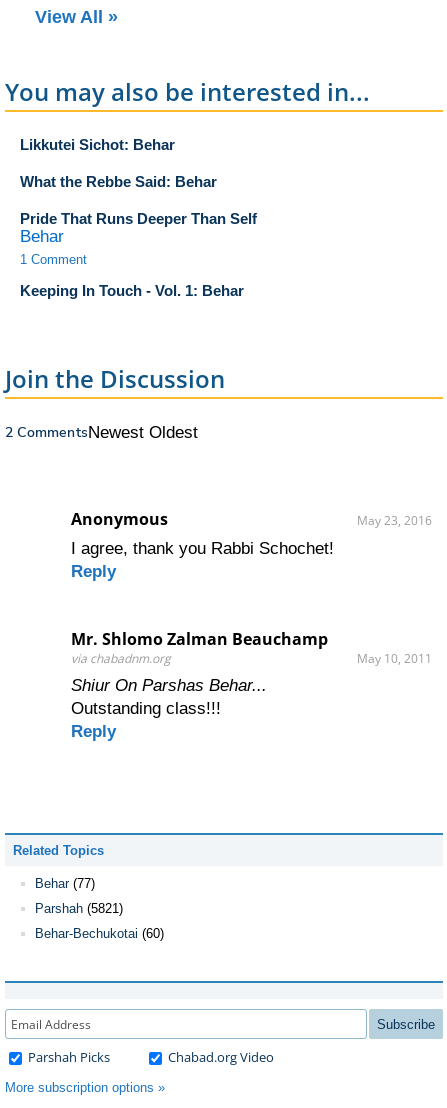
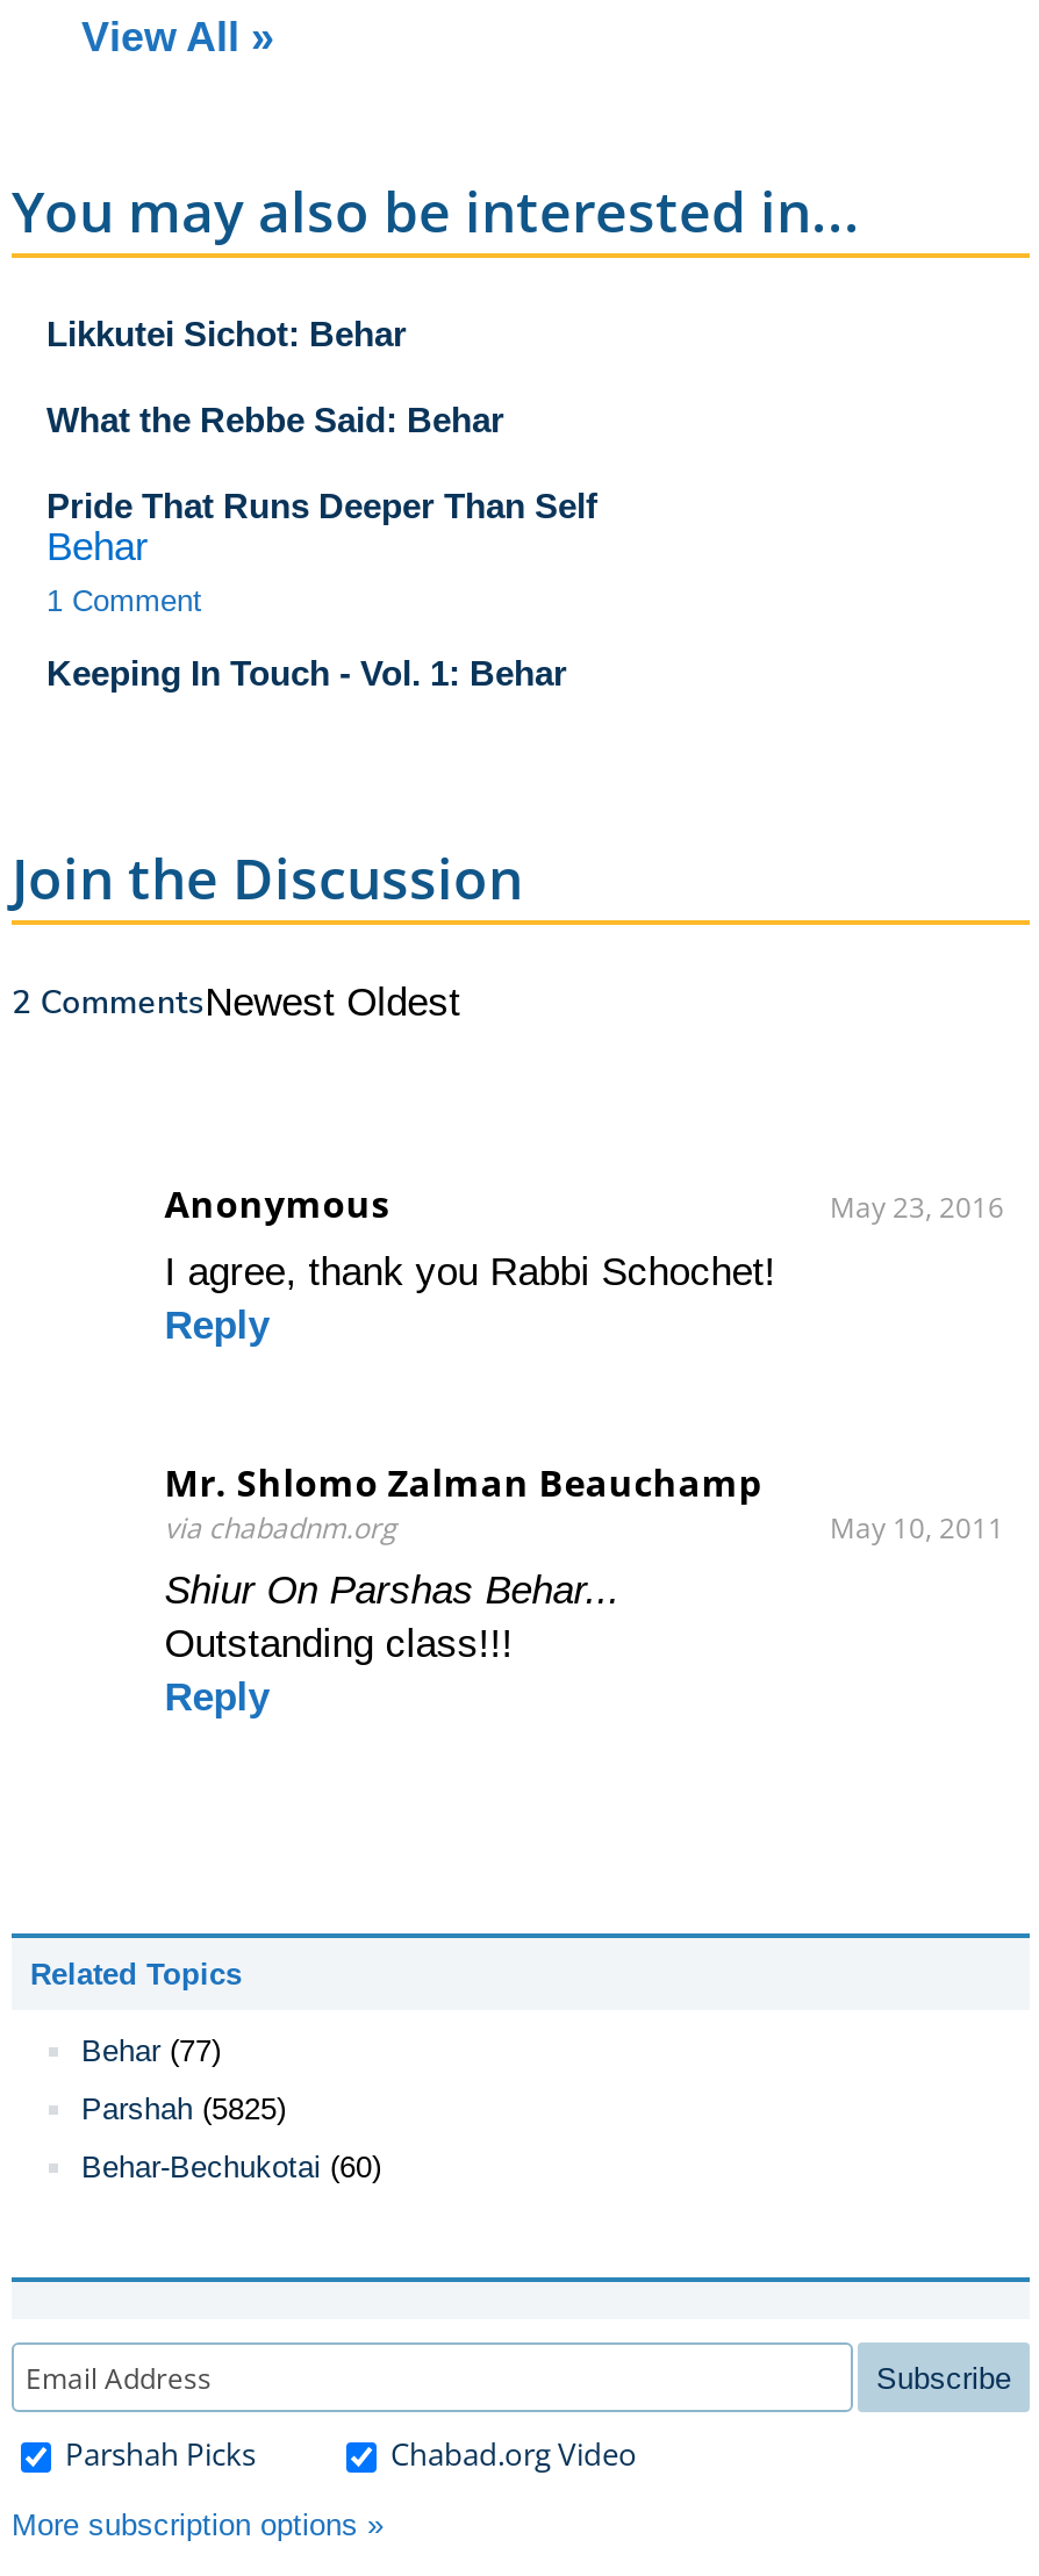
[35,901,123,916] Parshah (5821) -> [81,2092,286,2127] Parshah (5825)

